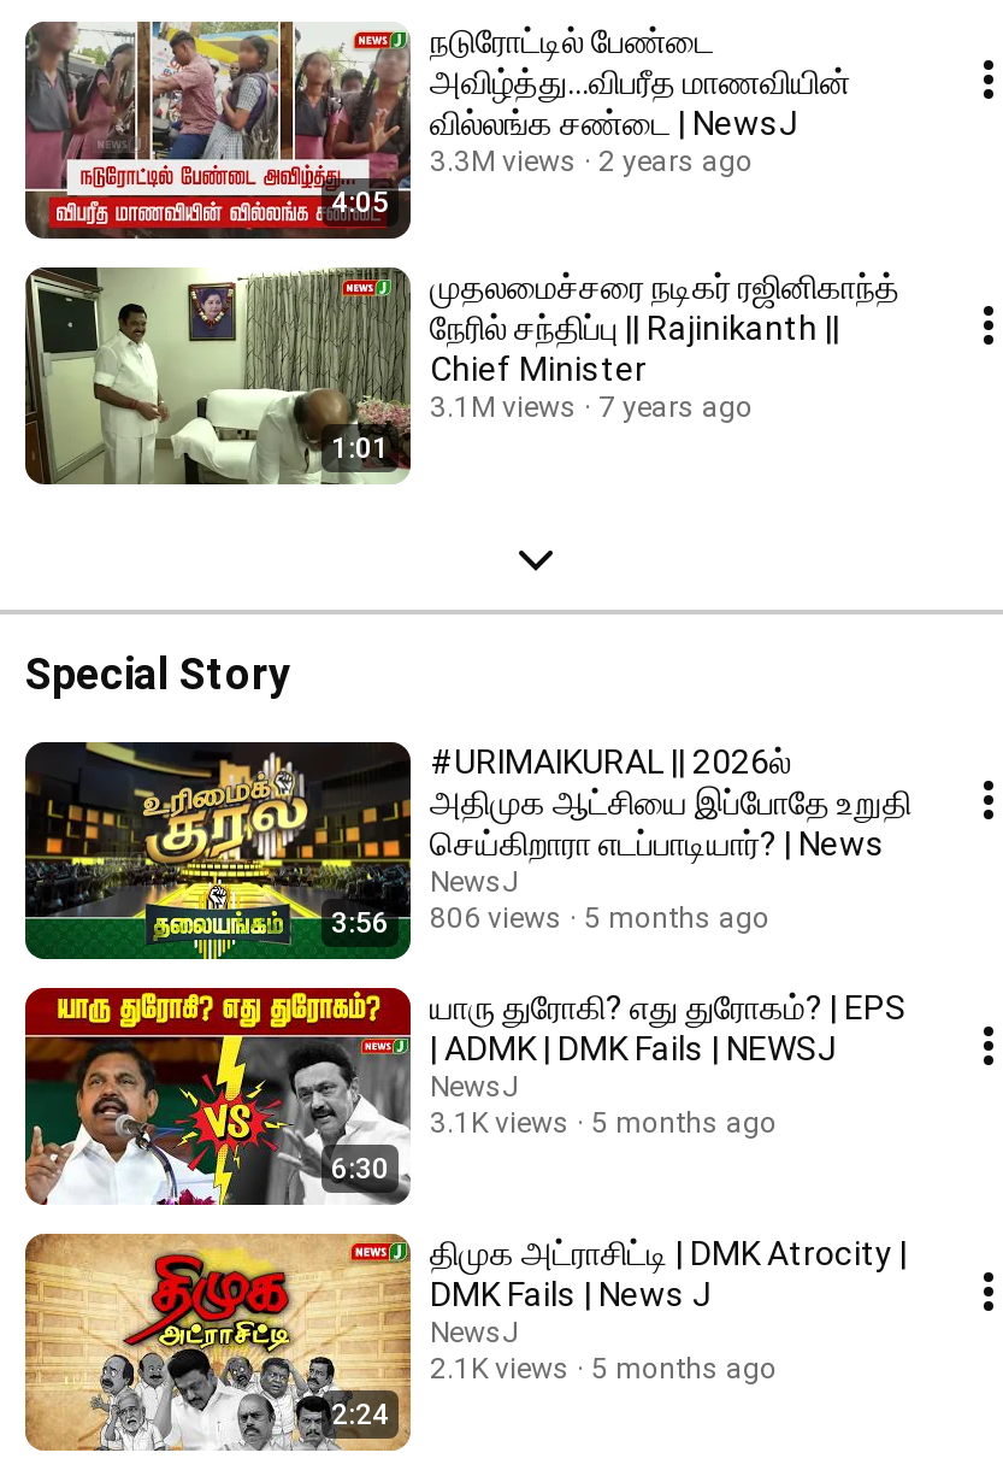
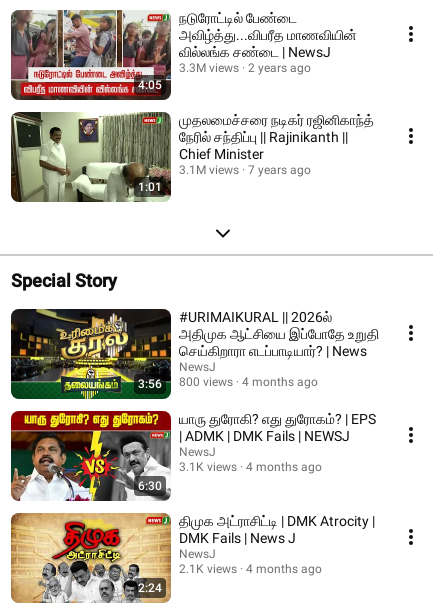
[430,901,562,935] 806 views -> [179,375,233,389] 800 views
[584,901,769,935] 5 months ago -> [242,375,318,389] 4 months ago
[430,1106,777,1140] 3.1K views 5 months ago -> [179,460,322,474] 3.1K views 4 months ago
[430,1352,777,1386] 2.1K views 5 months ago -> [179,562,322,576] 2.1K views 4 months ago

